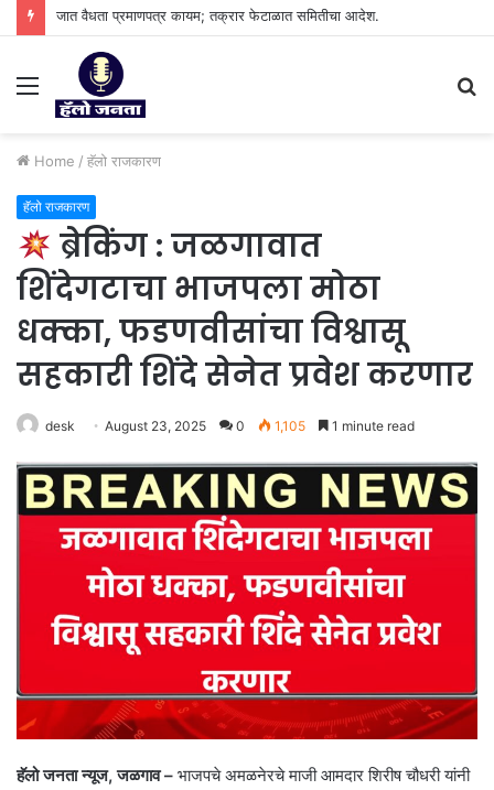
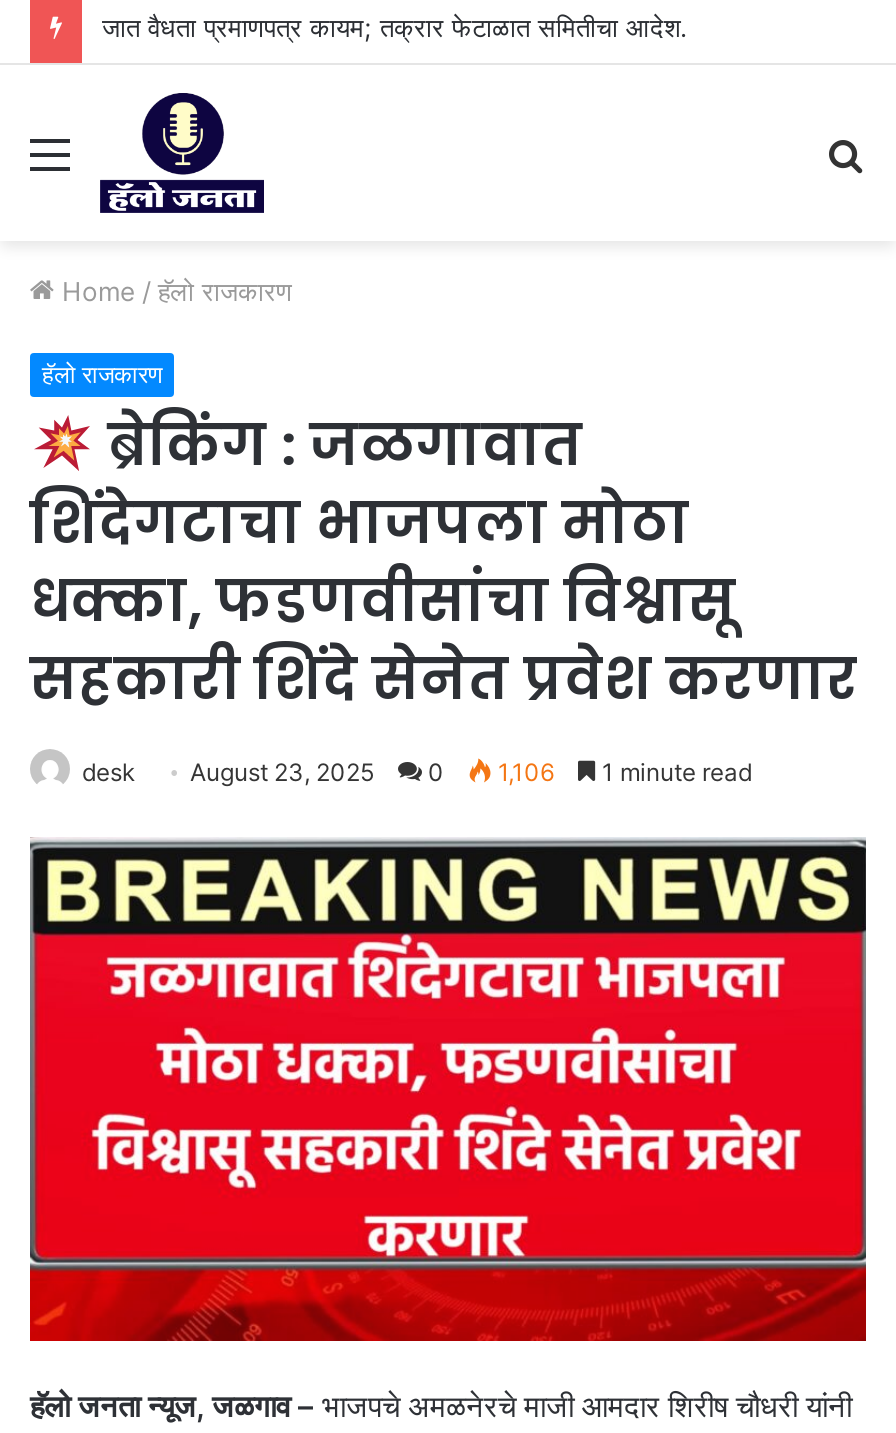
[45,418,415,434] desk August 23, 2025 0 1,105 1 minute read -> [82,757,752,787] desk August 23, 2025 0 1,106 1 minute read

